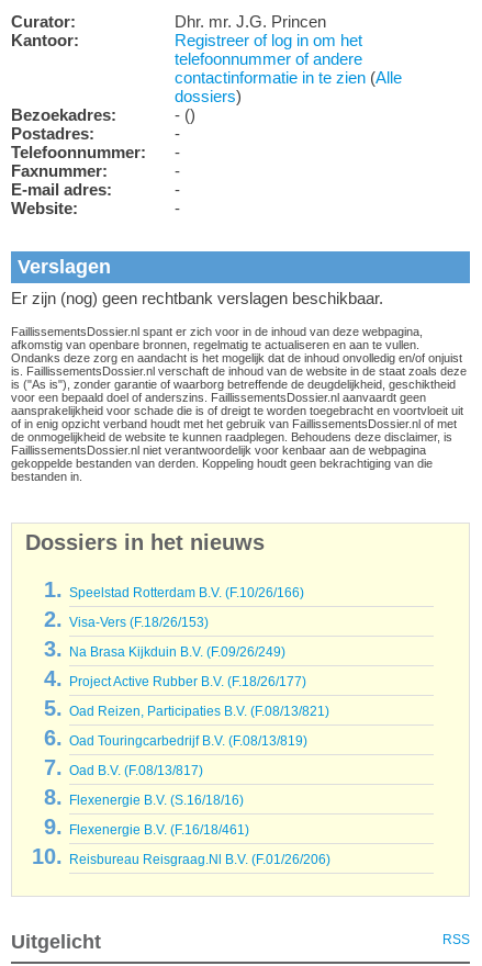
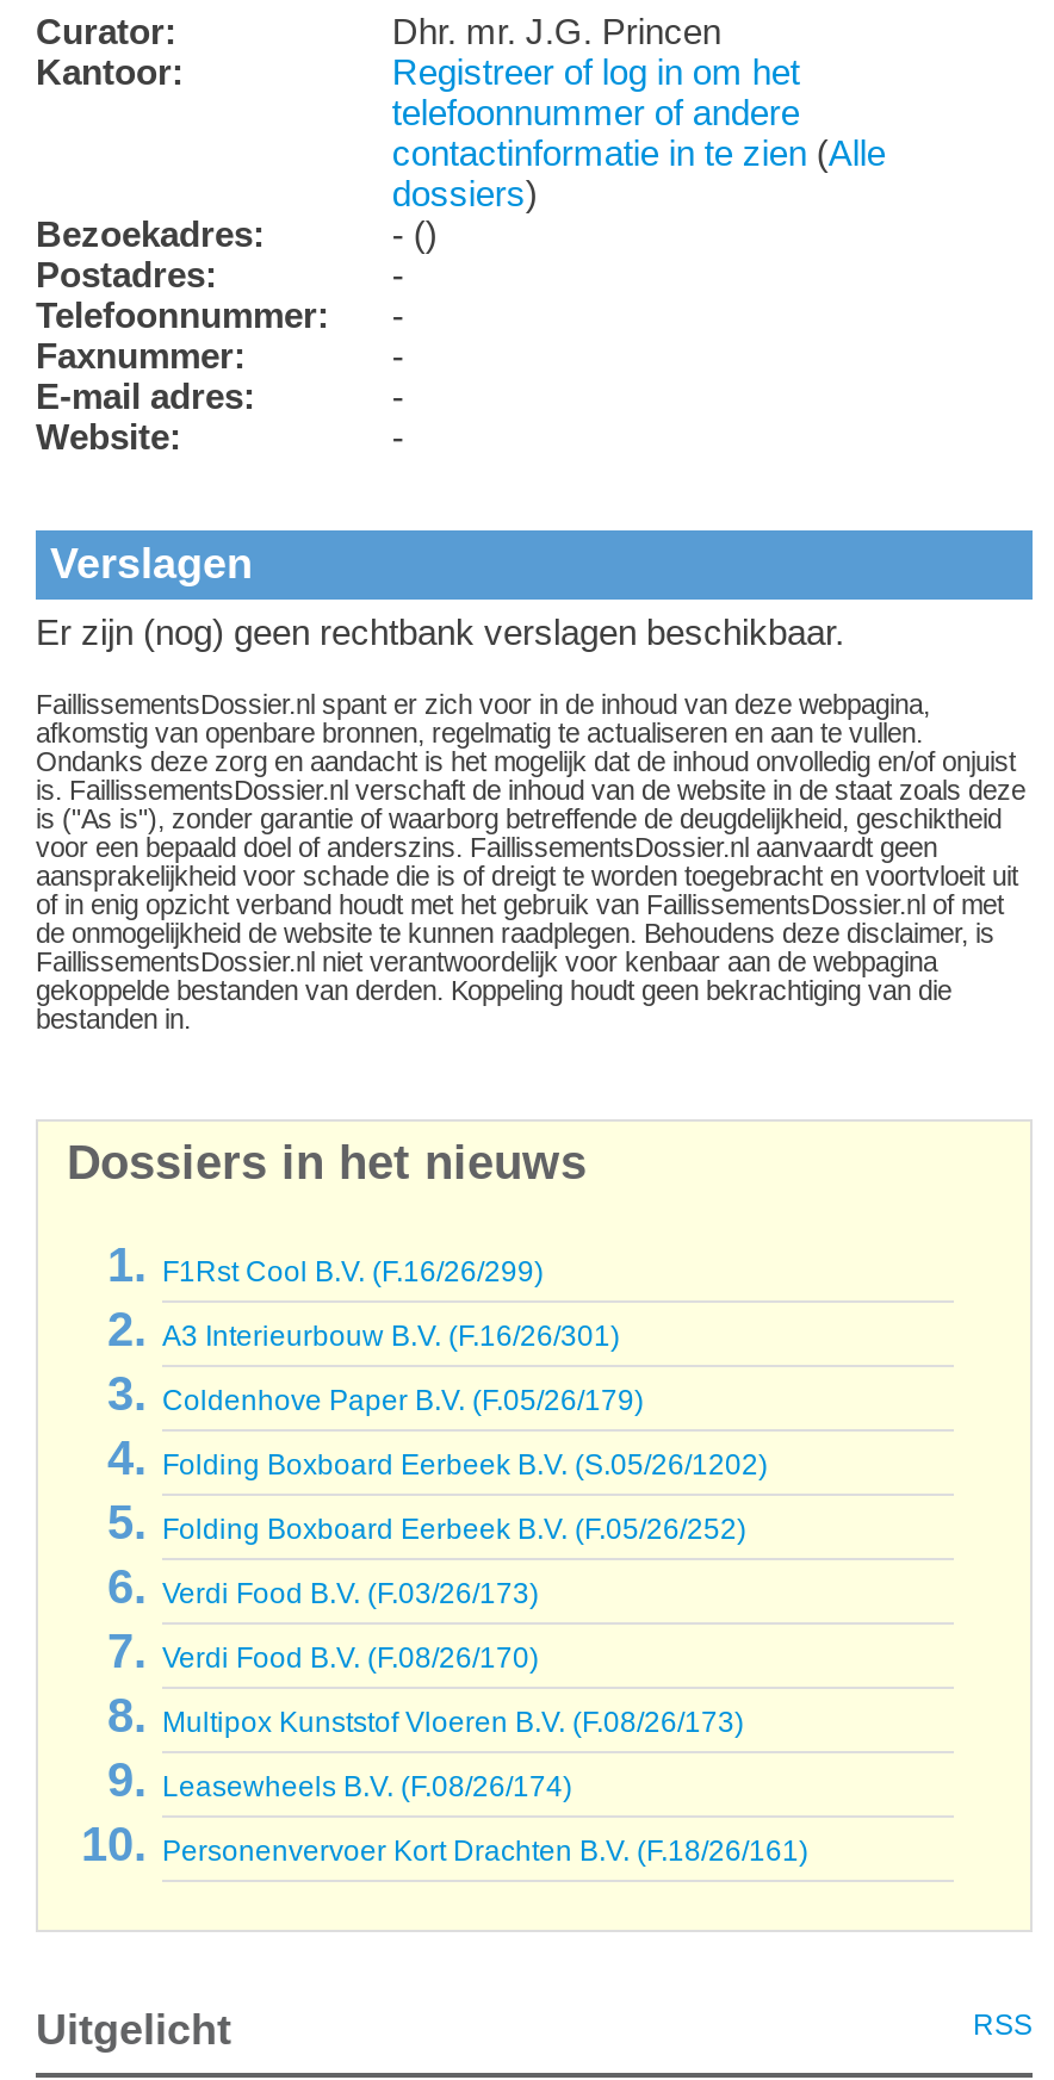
[69,585,304,600] Speelstad Rotterdam B.V. (F.10/26/166) -> [162,1255,544,1289] F1Rst Cool B.V. (F.16/26/299)
[69,615,209,630] Visa-Vers (F.18/26/153) -> [162,1320,620,1353] A3 Interieurbouw B.V. (F.16/26/301)
[69,644,285,660] Na Brasa Kijkduin B.V. (F.09/26/249) -> [162,1384,644,1417] Coldenhove Paper B.V. (F.05/26/179)
[69,674,306,689] Project Active Rubber B.V. (F.18/26/177) -> [162,1448,768,1482] Folding Boxboard Eerbeek B.V. (S.05/26/1202)
[69,704,329,719] Oad Reizen, Participaties B.V. (F.08/13/821) -> [162,1513,746,1546] Folding Boxboard Eerbeek B.V. (F.05/26/252)
[69,733,307,749] Oad Touringcarbedrijf B.V. (F.08/13/819) -> [162,1577,539,1610] Verdi Food B.V. (F.03/26/173)
[69,763,203,778] Oad B.V. (F.08/13/817) -> [162,1641,539,1675] Verdi Food B.V. (F.08/26/170)
[69,793,244,808] Flexenergie B.V. (S.16/18/16) -> [162,1706,744,1739] Multipox Kunststof Vloeren B.V. (F.08/26/173)
[69,822,249,838] Flexenergie B.V. (F.16/18/461) -> [162,1770,572,1803] Leasewheels B.V. (F.08/26/174)
[69,852,330,867] Reisbureau Reisgraag.Nl B.V. (F.01/26/206) -> [162,1834,808,1868] Personenvervoer Kort Drachten B.V. (F.18/26/161)

